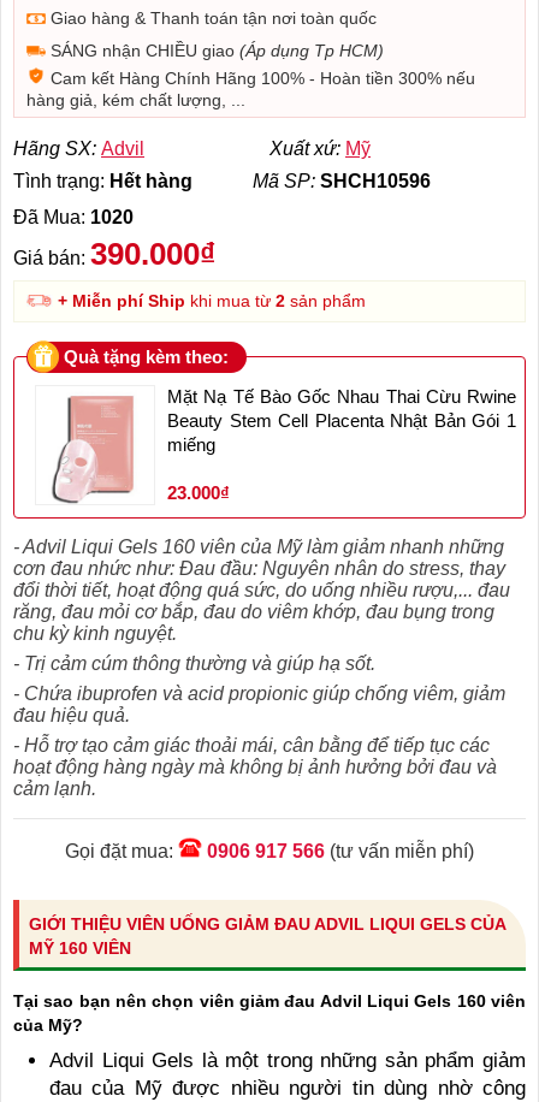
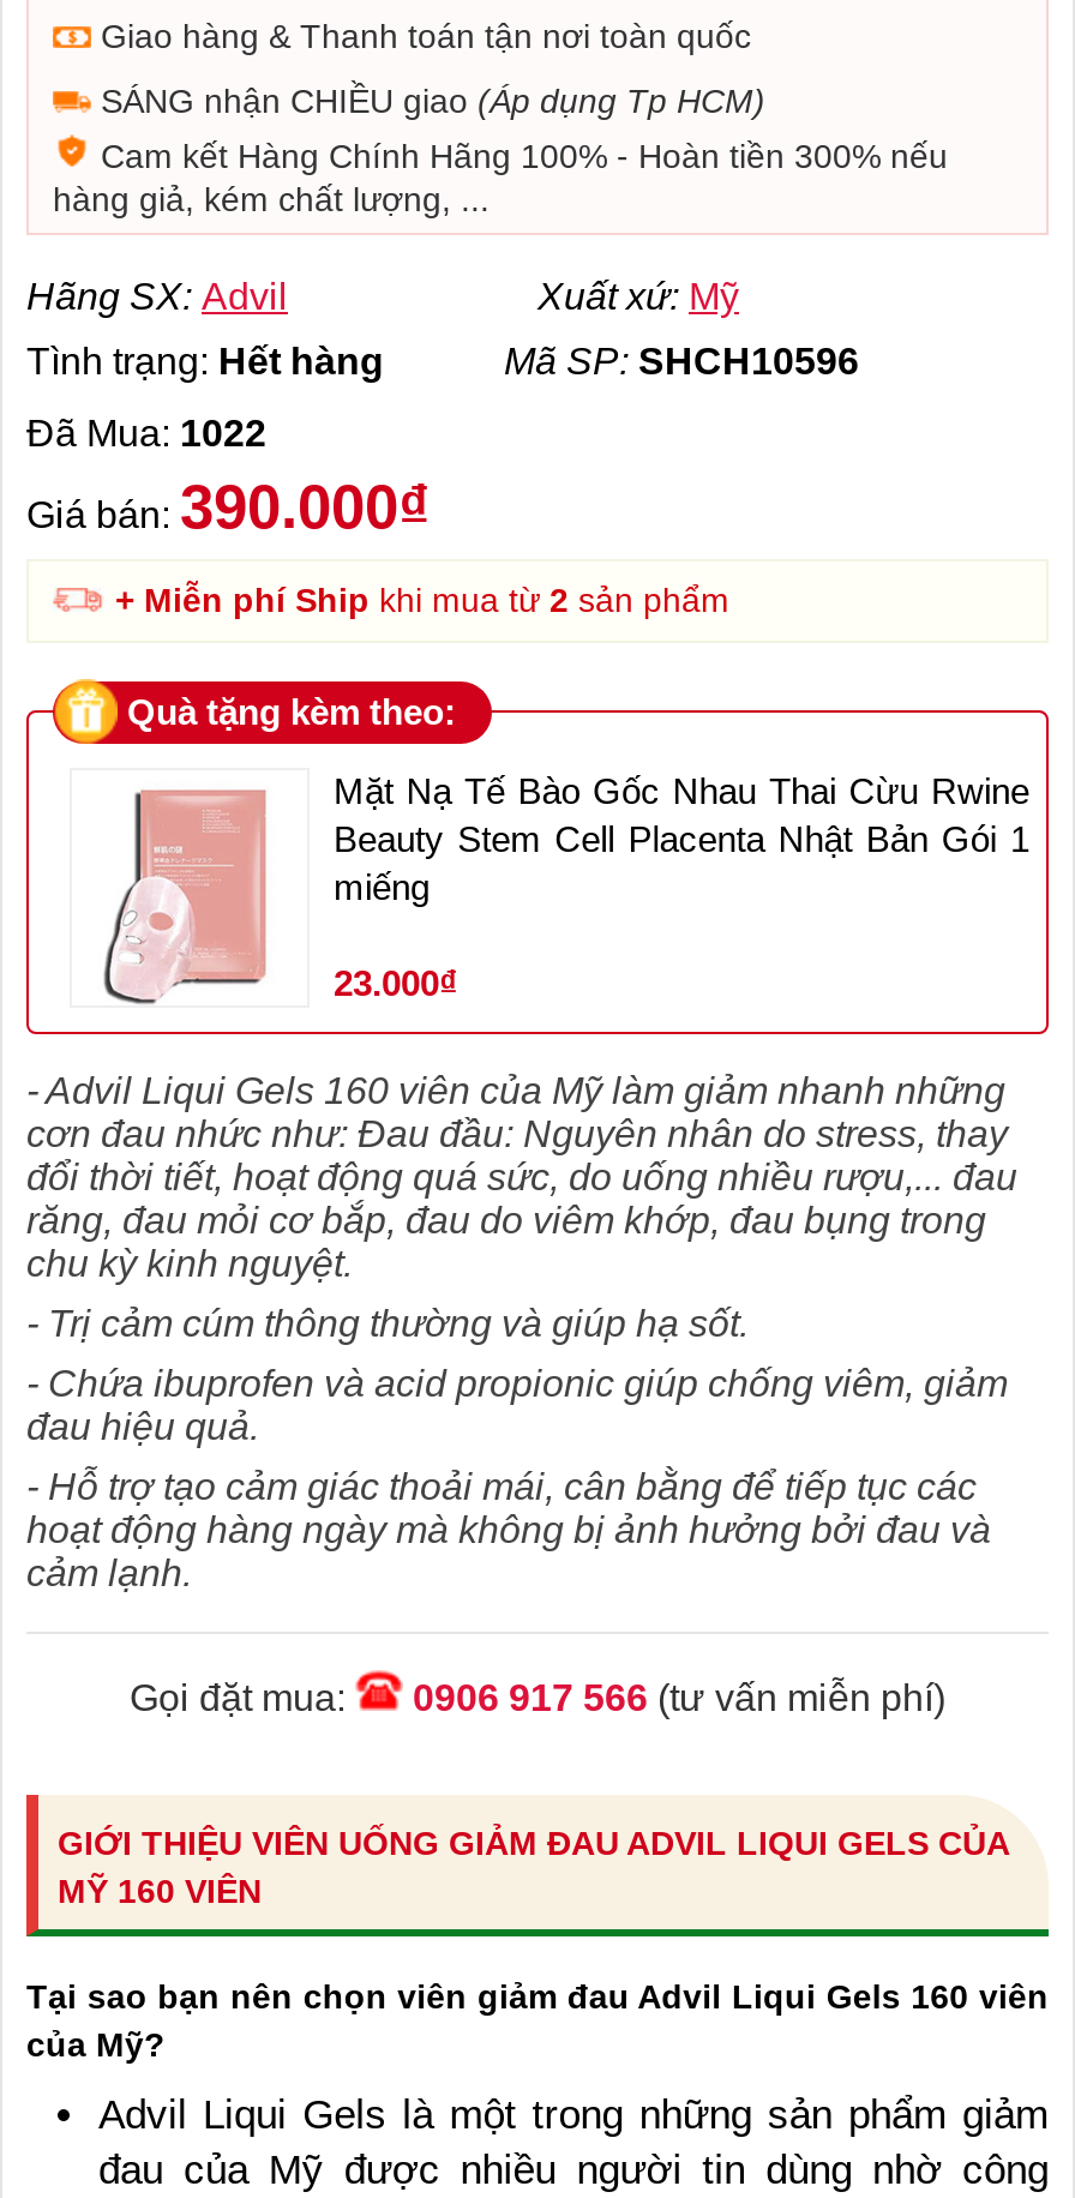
[13,207,134,227] Đã Mua: 1020 -> [26,412,266,453] Đã Mua: 1022

